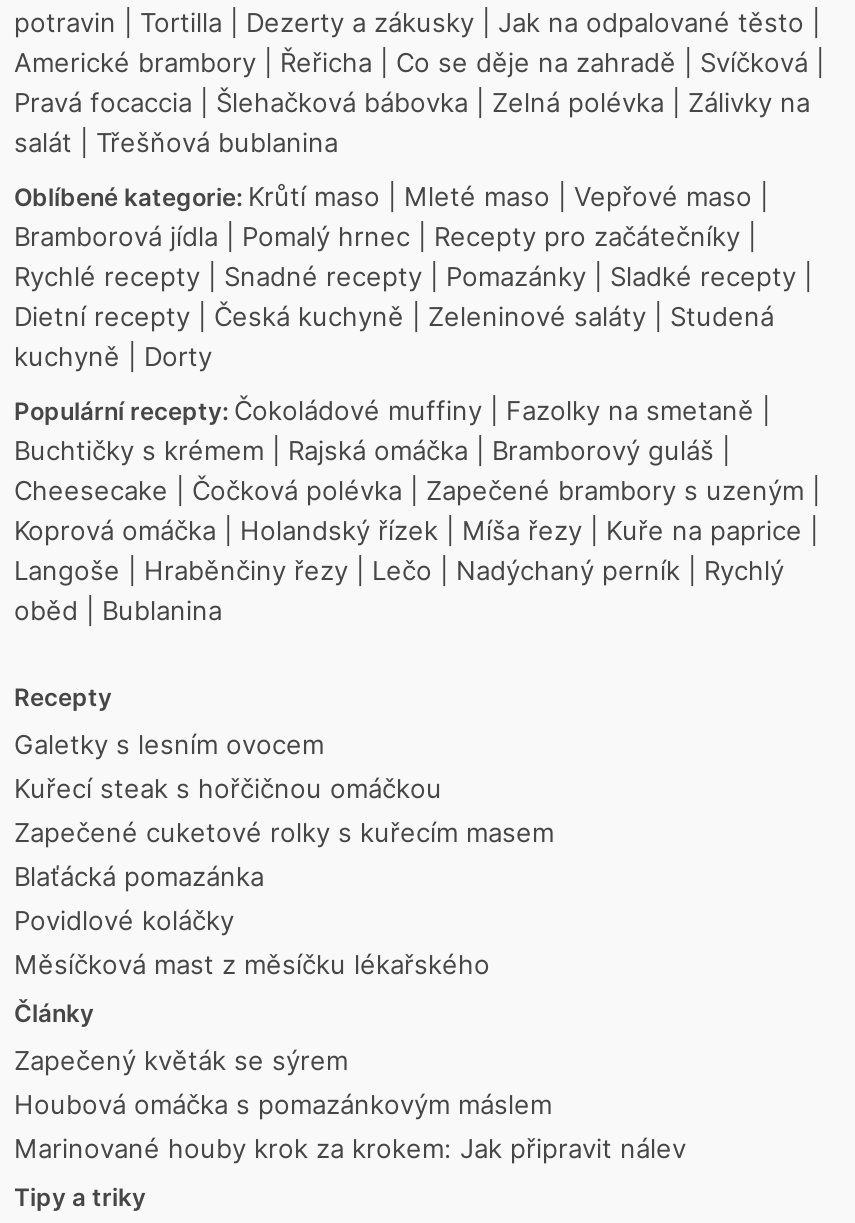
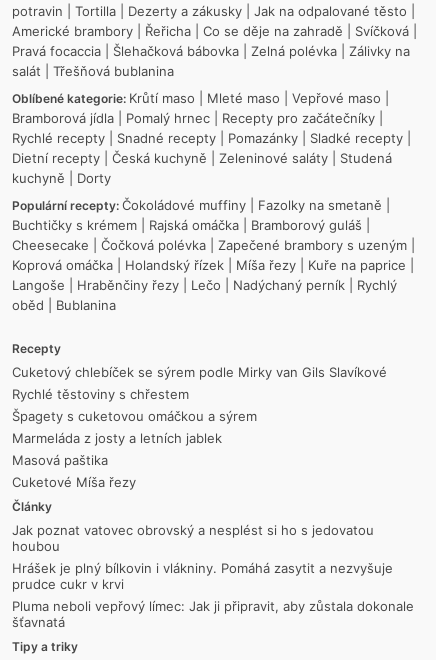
[14,729,554,981] Galetky s lesním ovocem | Kuřecí steak s hořčičnou omáčkou | Zapečené cuketové rolky s kuřecím masem | Blaťácká pomazánka | Povidlové koláčky | Měsíčková mast z měsíčku lékařského -> [12,364,387,490] Cuketový chlebíček se sýrem podle Mirky van Gils Slavíkové | Rychlé těstoviny s chřestem | Špagety s cuketovou omáčkou a sýrem | Marmeláda z josty a letních jablek | Masová paštika | Cuketové Míša řezy
[14,1045,686,1165] Zapečený květák se sýrem | Houbová omáčka s pomazánkovým máslem | Marinované houby krok za krokem: Jak připravit nálev -> [12,522,414,630] Jak poznat vatovec obrovský a nesplést si ho s jedovatou | houbou | Hrášek je plný bílkovin i vlákniny. Pomáhá zasytit a nezvyšuje | prudce cukr v krvi | Pluma neboli vepřový límec: Jak ji připravit, aby zůstala dokonale | šťavnatá

